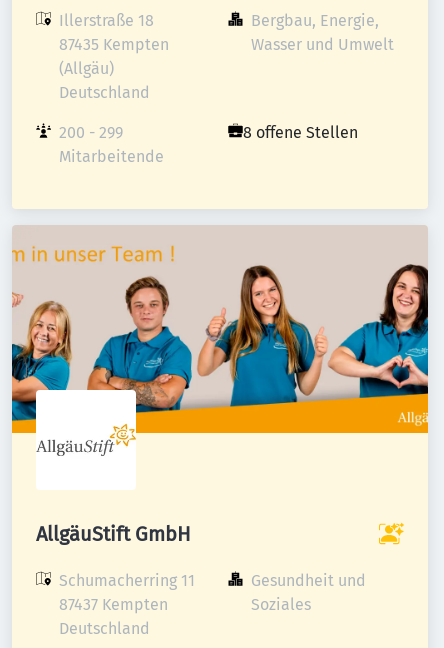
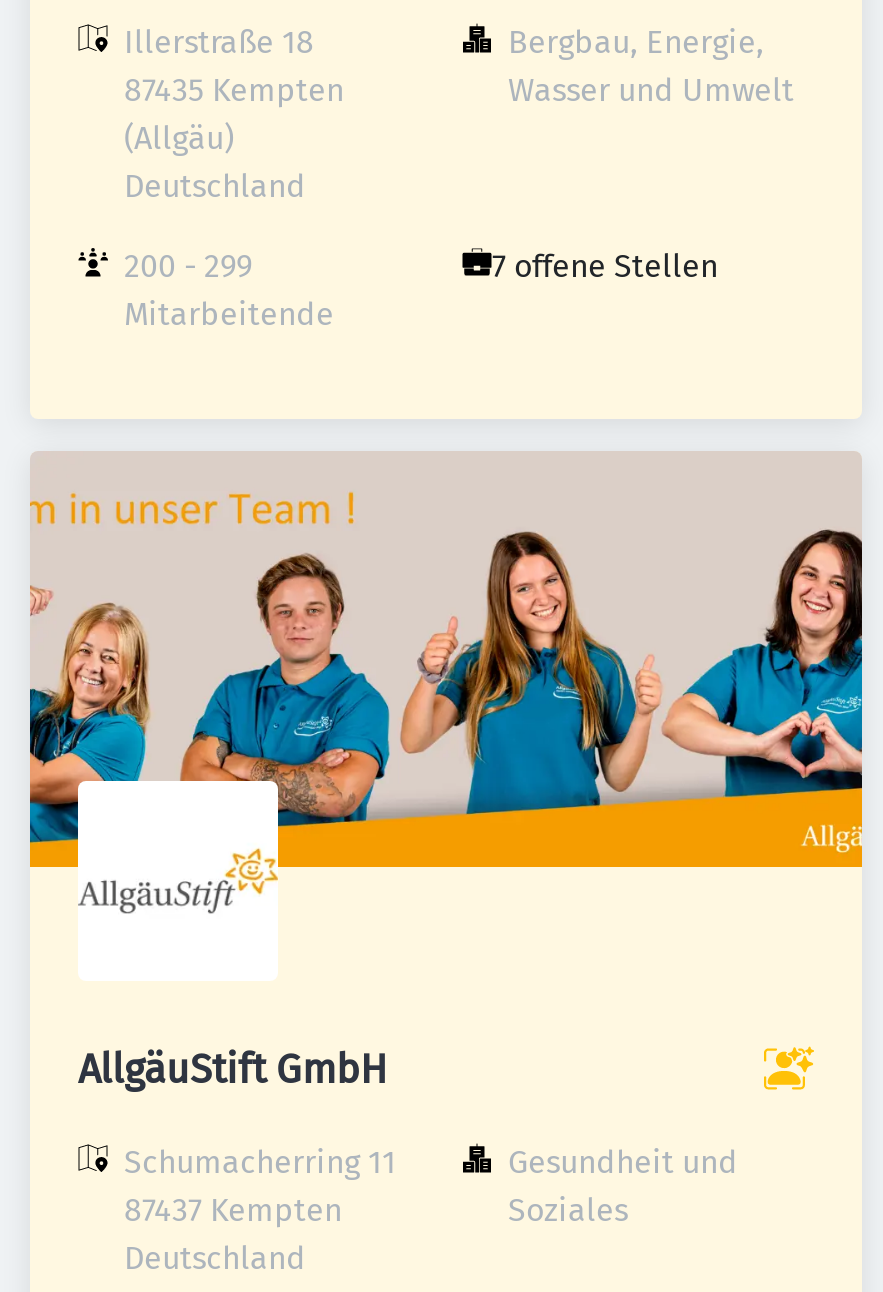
[243,123,358,142] 8 offene Stellen -> [492,247,718,285] 7 offene Stellen

